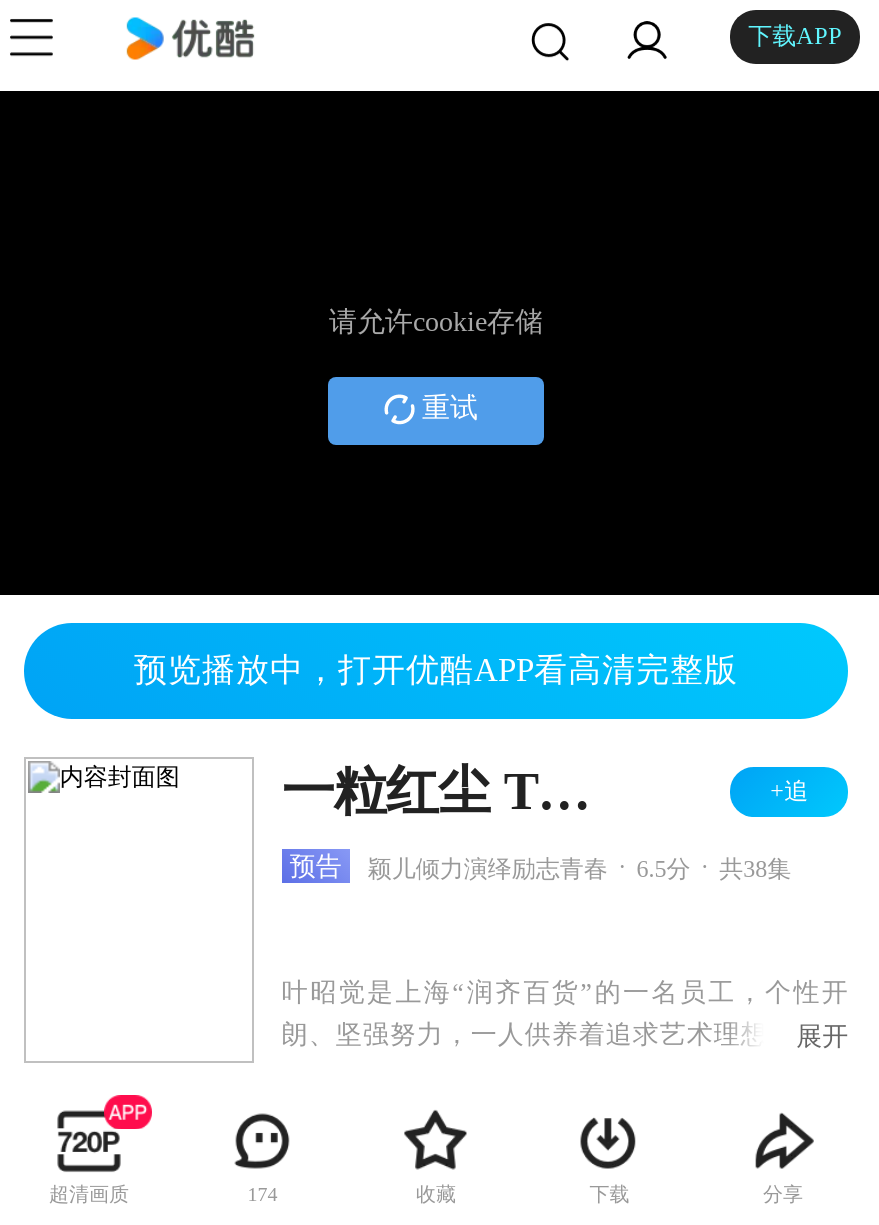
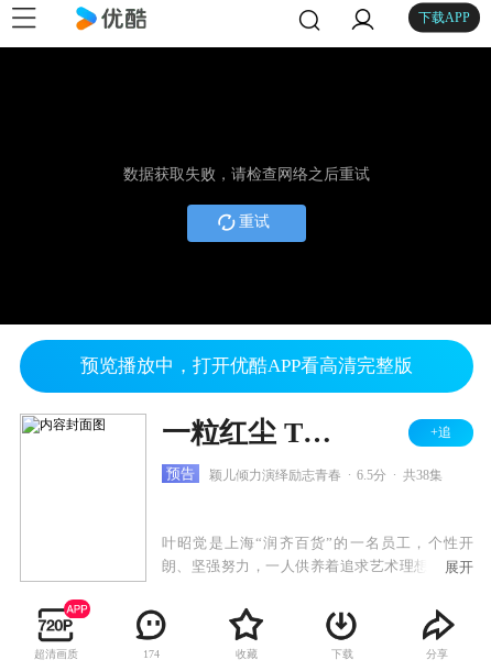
[329,307,543,337] 请允许cookie存储 -> [123,166,370,183] 数据获取失败，请检查网络之后重试

